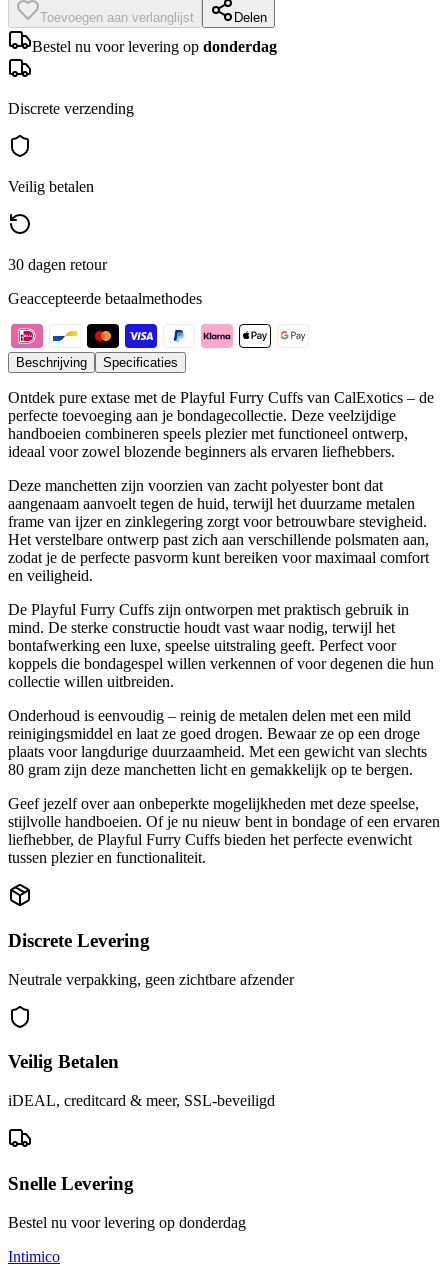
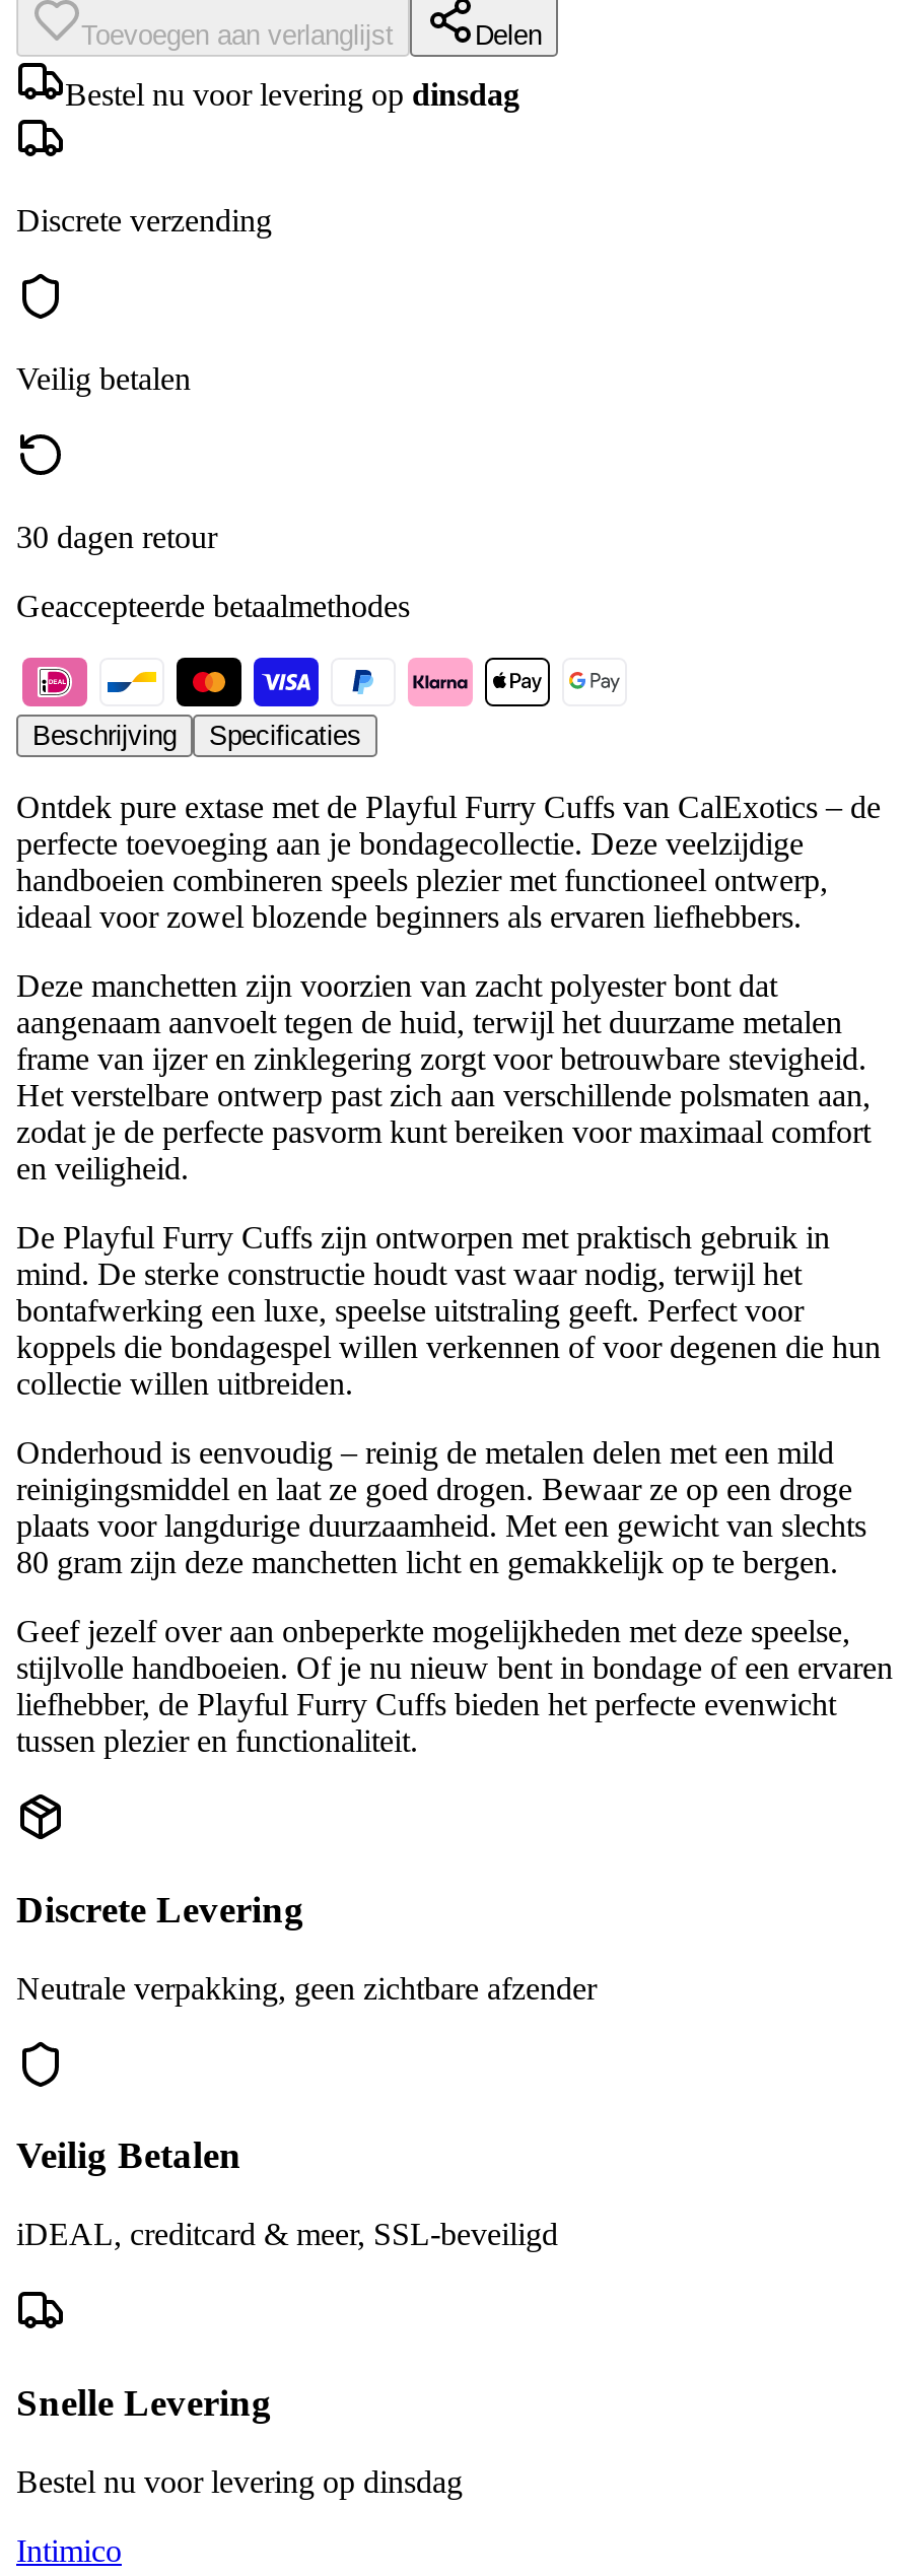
[32,38,277,55] Bestel nu voor levering op donderdag -> [65,78,519,112] Bestel nu voor levering op dinsdag
[8,1213,246,1230] Bestel nu voor levering op donderdag -> [16,2463,463,2498] Bestel nu voor levering op dinsdag

